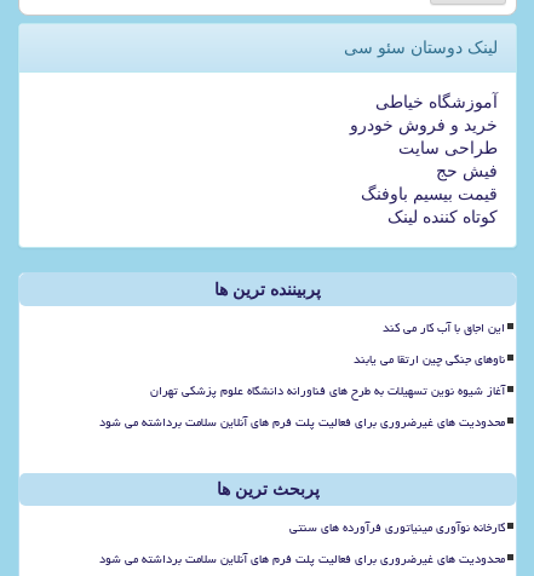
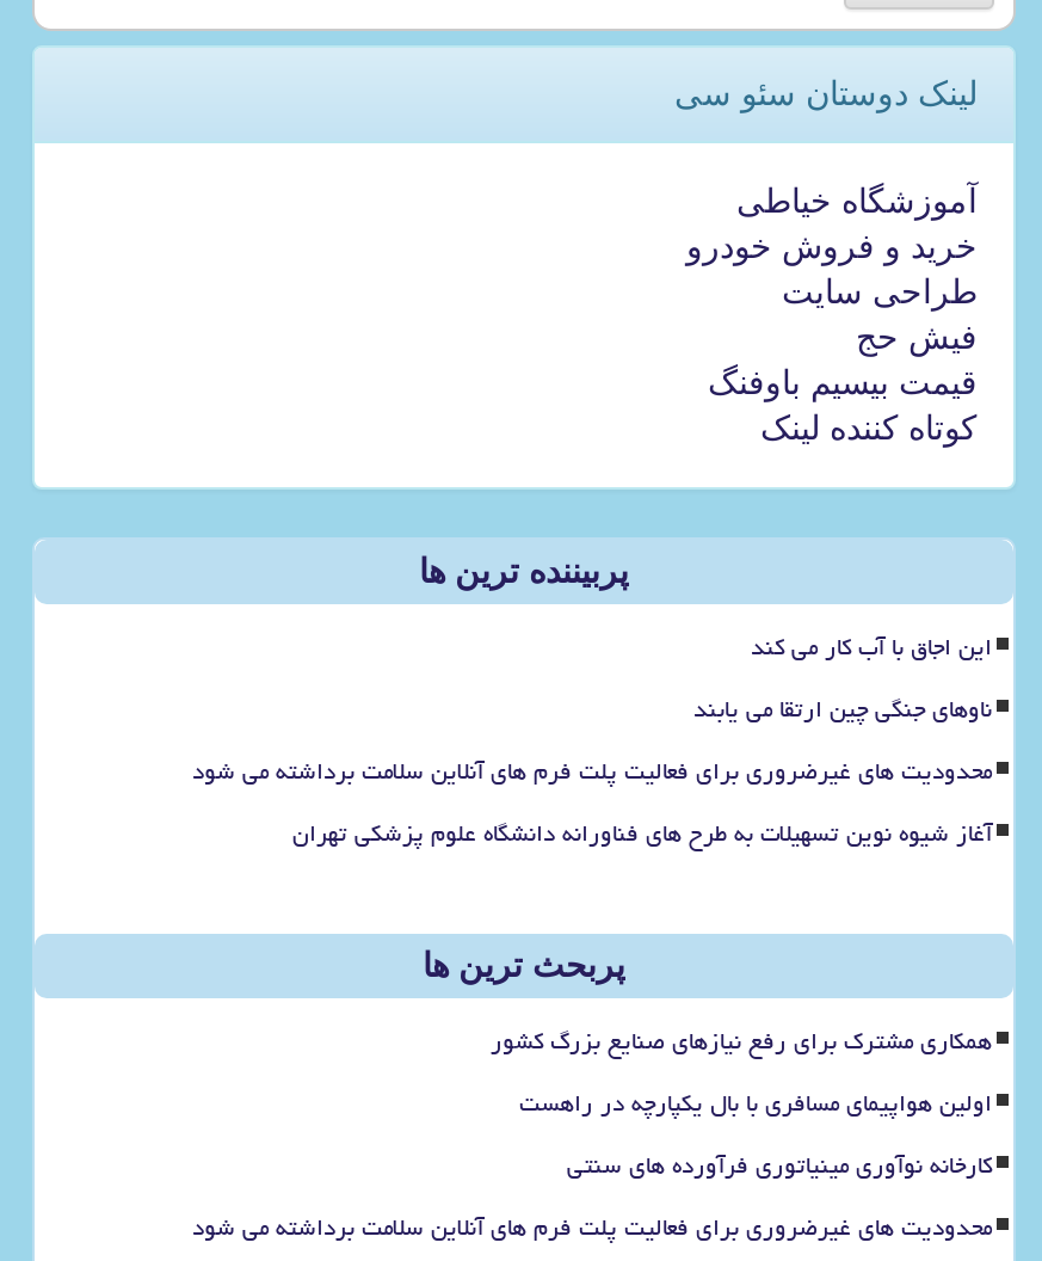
none -> [192,748,992,795] محدودیت های غیرضروری برای فعالیت پلت فرم های آنلاین سلامت برداشته می شود
[99,410,505,434] محدودیت های غیرضروری برای فعالیت پلت فرم های آنلاین سلامت برداشته می شود -> none
none -> [491,1017,992,1127] همکاری مشترک برای رفع نیازهای صنایع بزرگ کشور | اولین هواپیمای مسافری با بال یکپارچه در راهست

